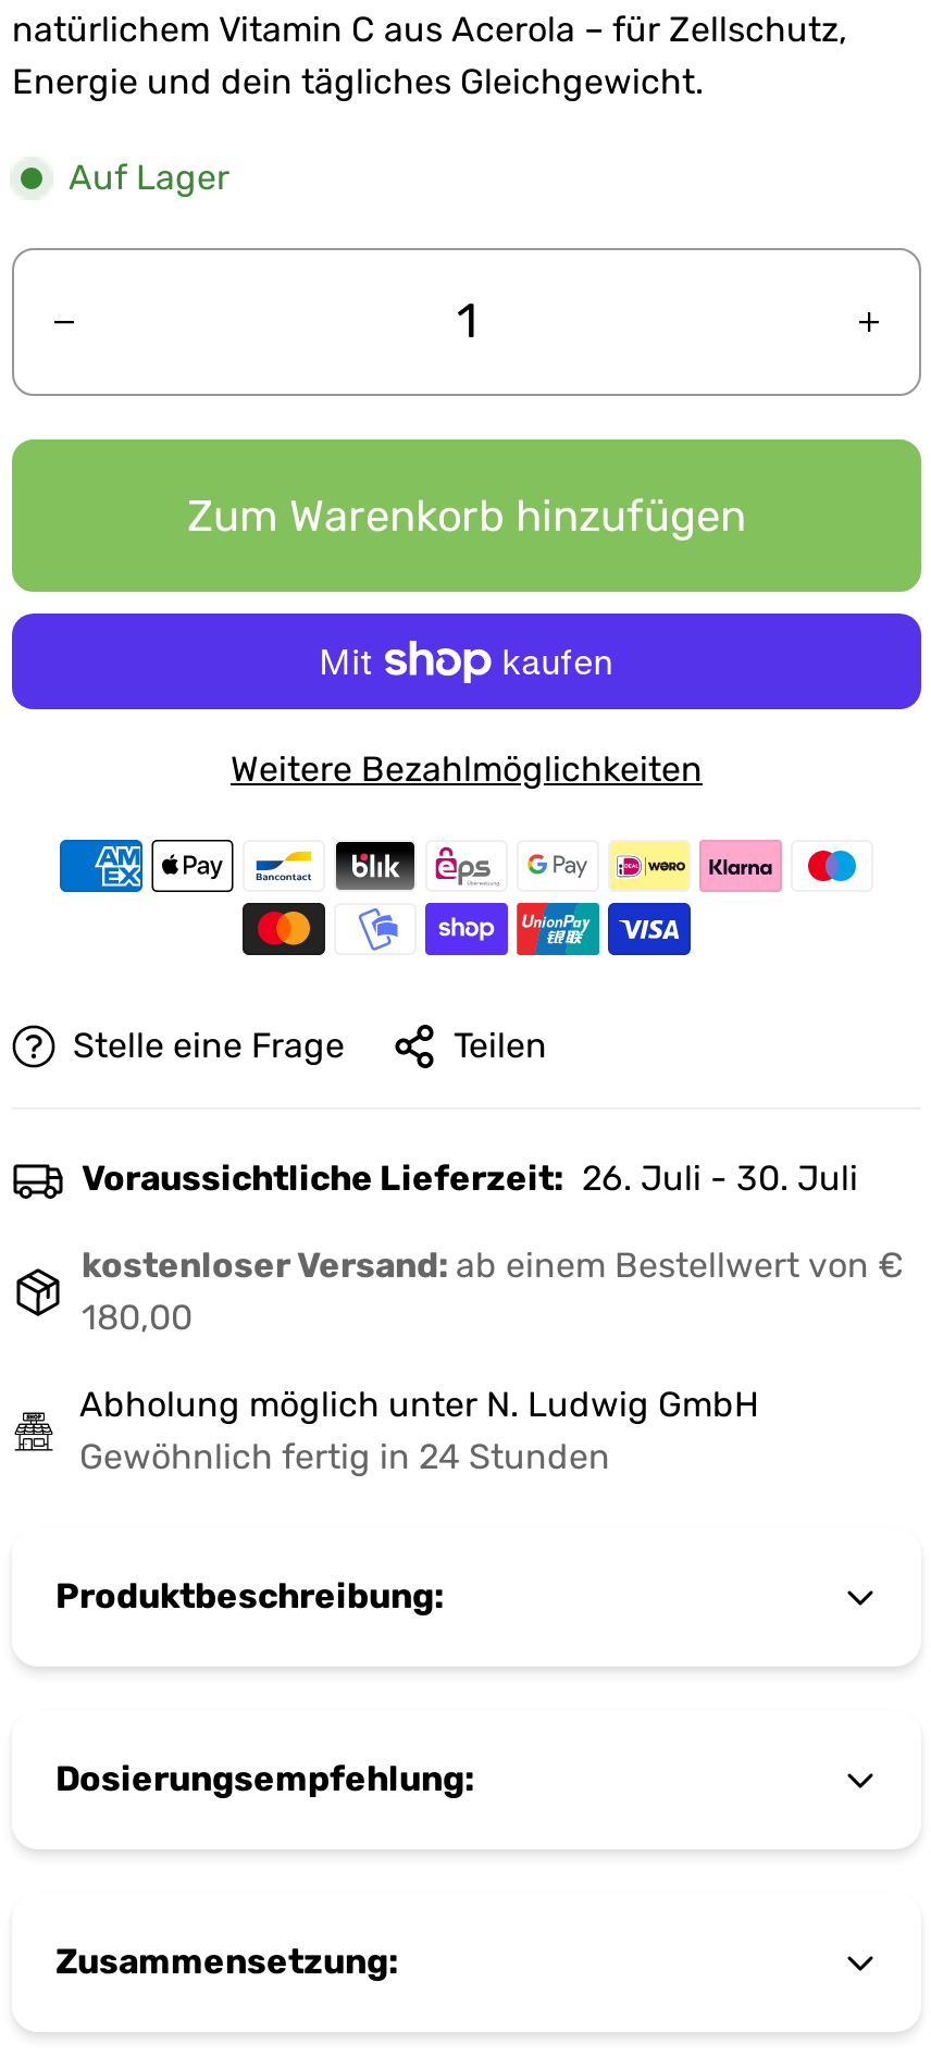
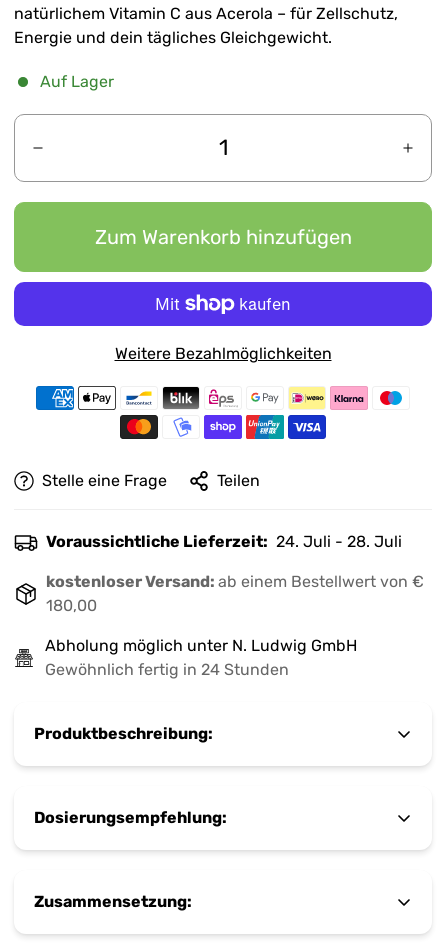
[82,1157,858,1199] Voraussichtliche Lieferzeit: 26. Juli - 30. Juli -> [46,532,402,551] Voraussichtliche Lieferzeit: 24. Juli - 28. Juli

